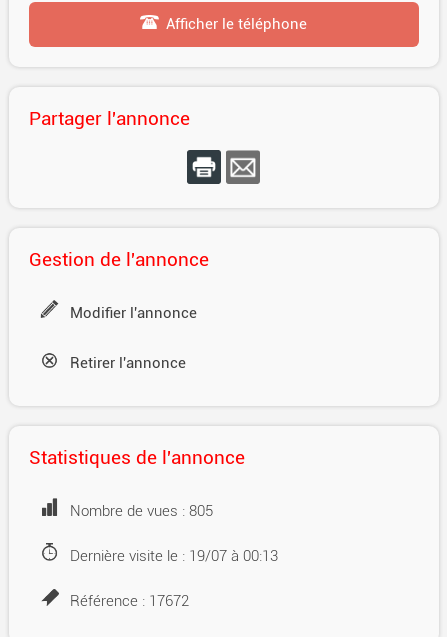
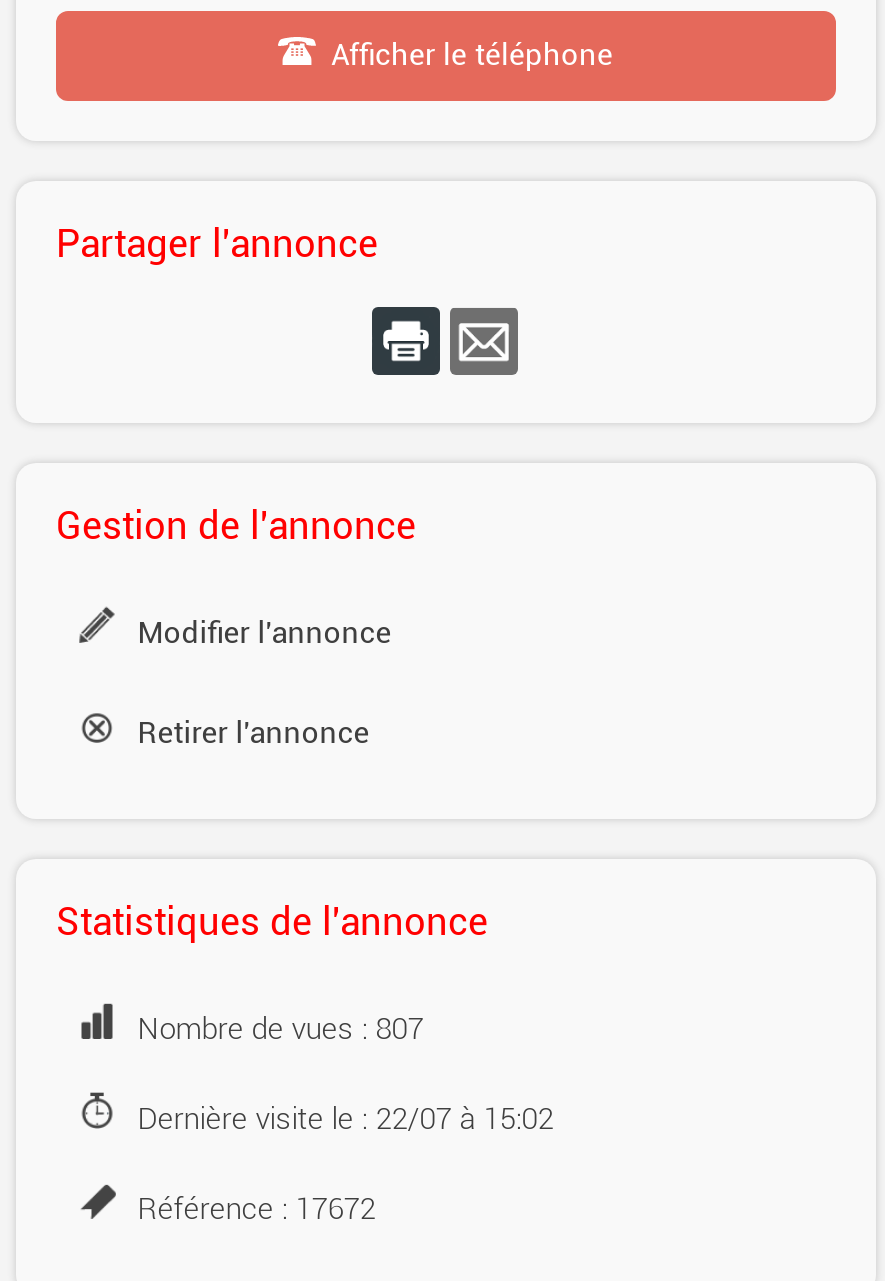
[70,502,213,520] Nombre de vues : 805 -> [138,1011,424,1047] Nombre de vues : 807
[70,547,278,565] Dernière visite le : 19/07 à 00:13 -> [138,1101,554,1137] Dernière visite le : 22/07 à 15:02

